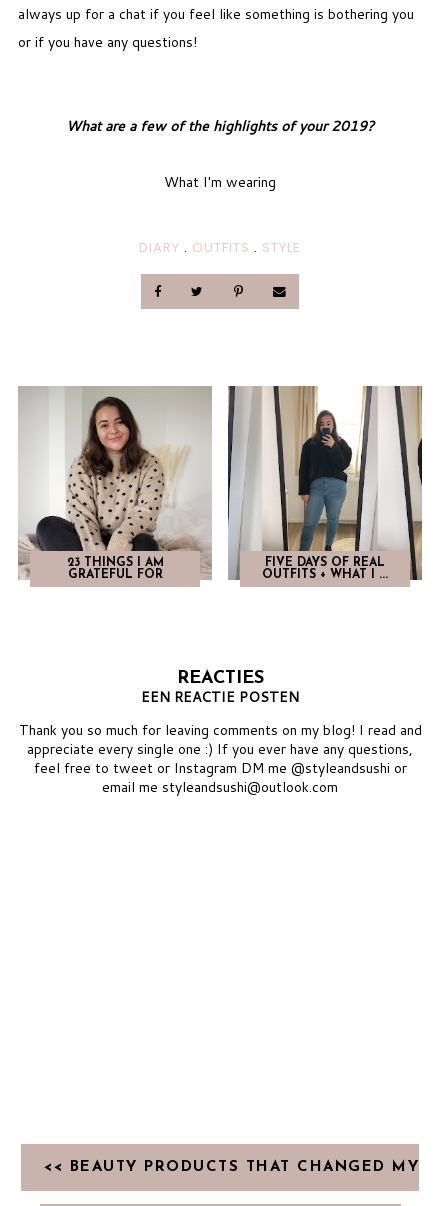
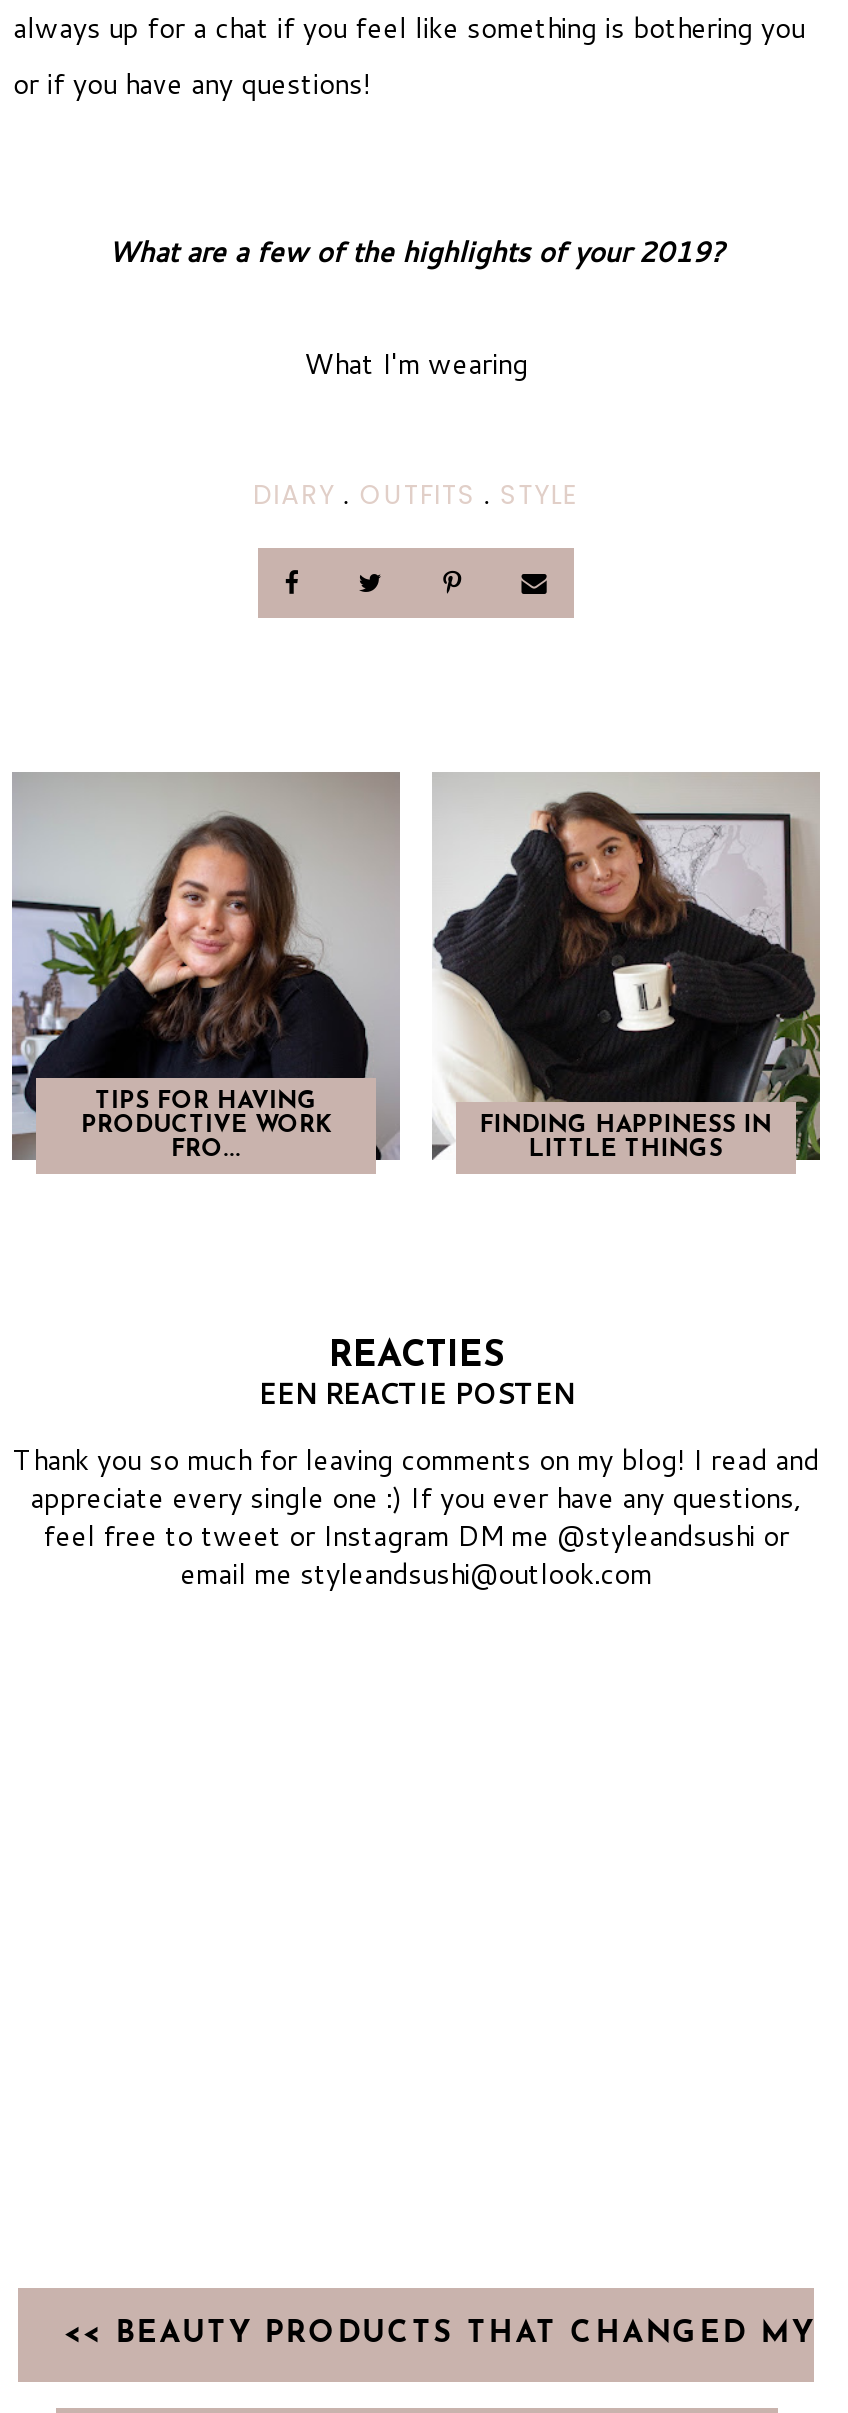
[18,389,210,581] [image] | 23 THINGS I AM | GRATEFUL FOR -> [10,776,398,1162] [image] | TIPS FOR HAVING | PRODUCTIVE WORK | FRO...
[227,386,423,581] [image] | FIVE DAYS OF REAL | OUTFITS + WHAT I ... -> [432,772,820,1162] [image] | FINDING HAPPINESS IN | LITTLE THINGS

